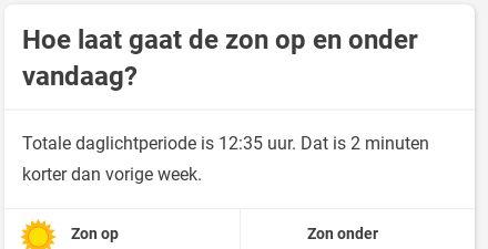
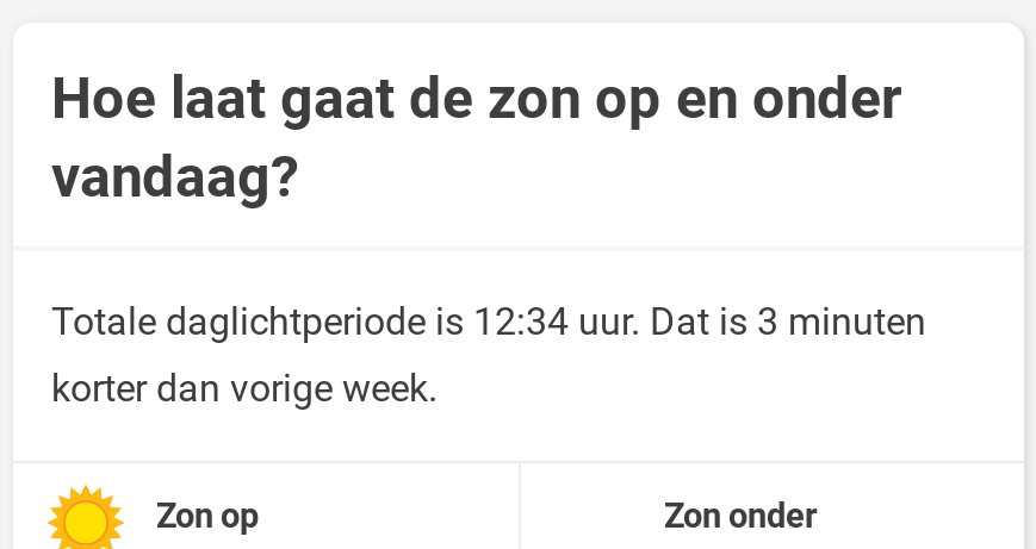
[22,133,429,154] Totale daglichtperiode is 12:35 uur. Dat is 2 minuten -> [51,298,926,344] Totale daglichtperiode is 12:34 uur. Dat is 3 minuten

